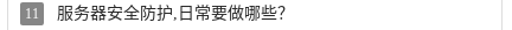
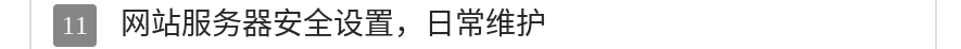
[57,4,294,22] 服务器安全防护,日常要做哪些？ -> [121,8,546,40] 网站服务器安全设置，日常维护

